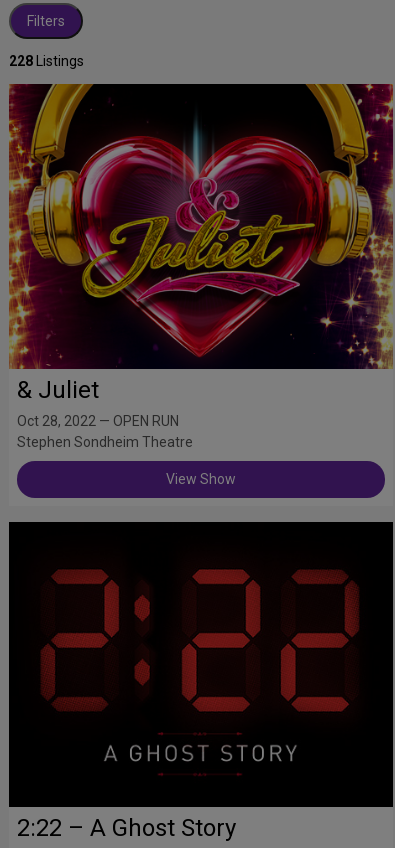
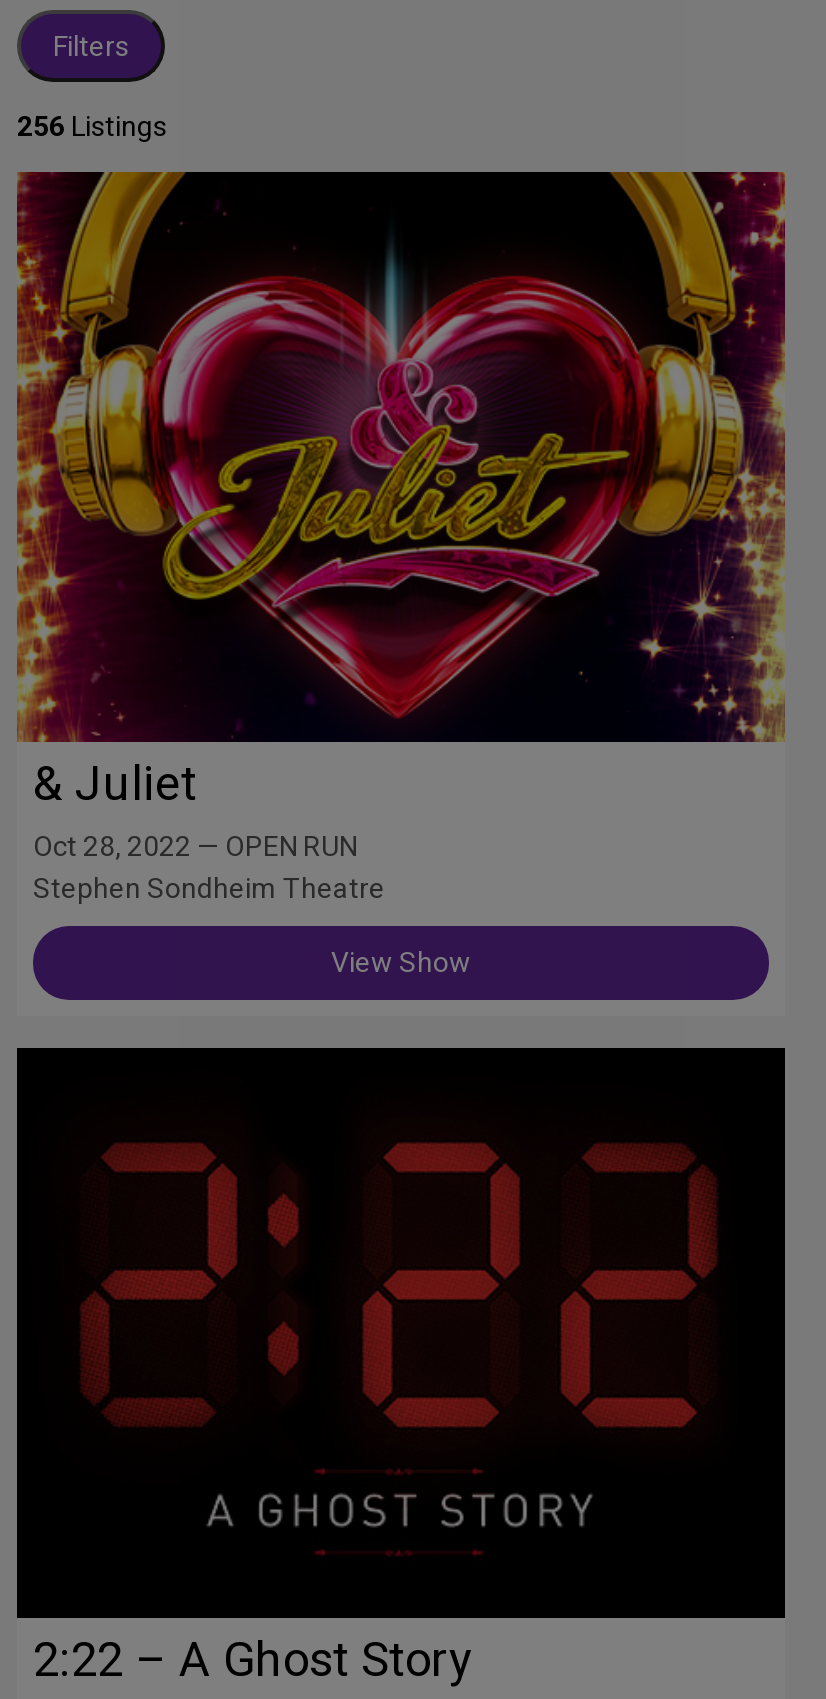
[9,53,84,69] 228 Listings -> [17,110,167,142] 256 Listings

